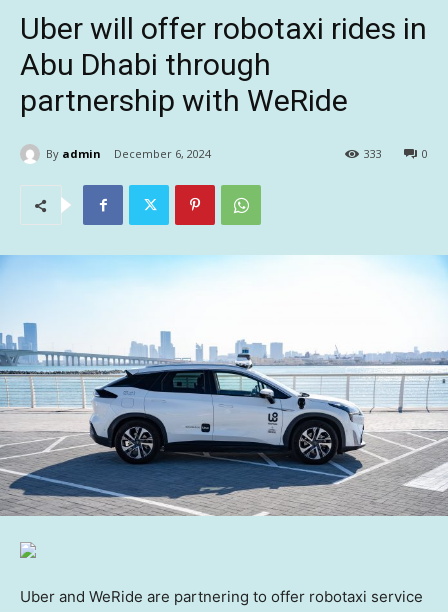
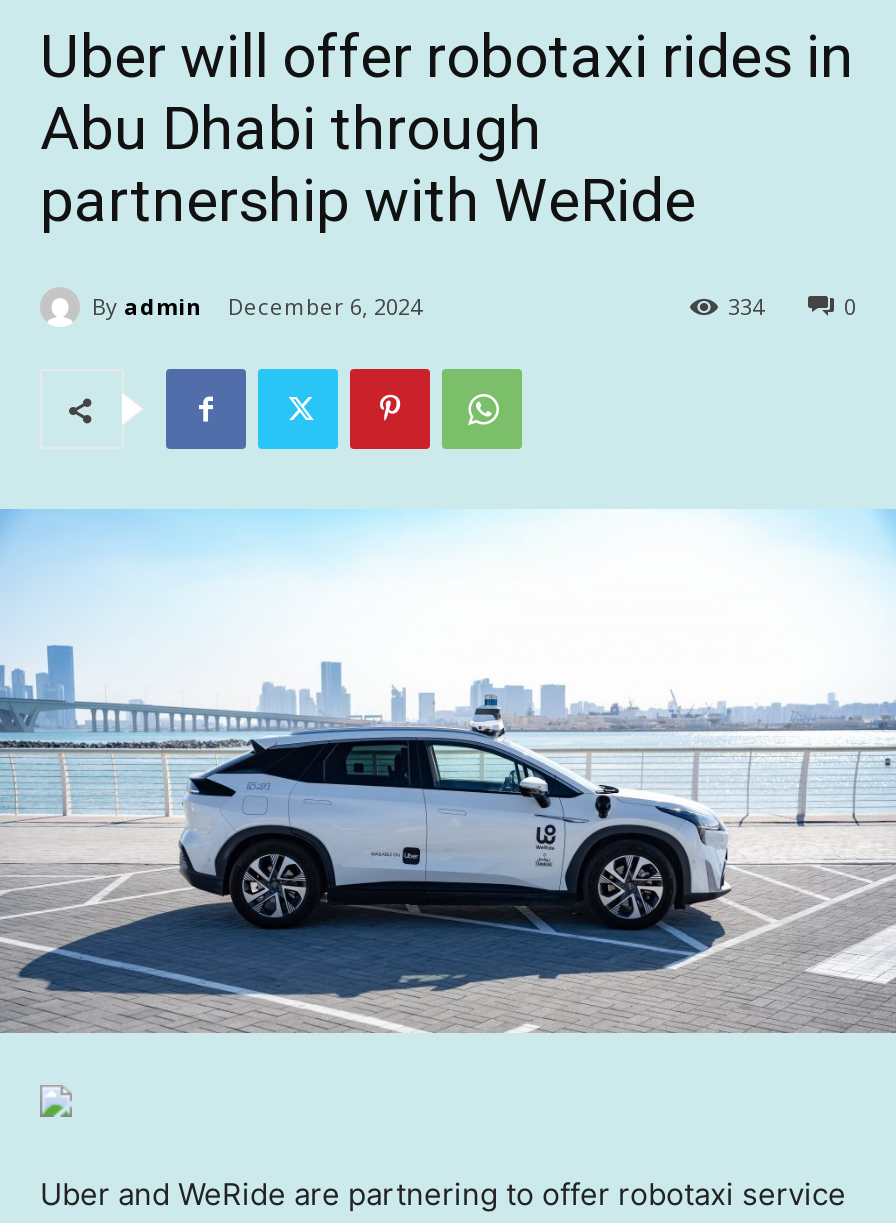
[364,146,382,161] 333 -> [728,291,764,321] 334

